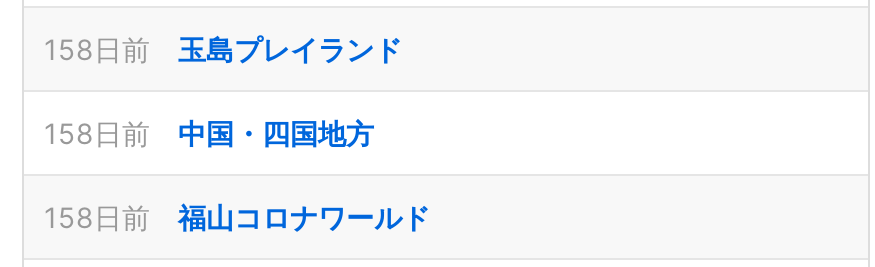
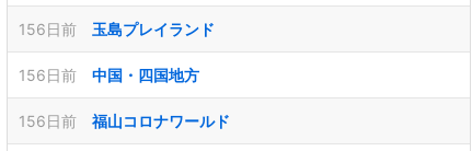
[44,32,402,66] 158日前 玉島プレイランド -> [19,20,215,38] 156日前 玉島プレイランド
[44,116,374,150] 158日前 中国・四国地方 -> [19,66,199,84] 156日前 中国・四国地方
[44,200,430,234] 158日前 福山コロナワールド -> [19,112,230,130] 156日前 福山コロナワールド

